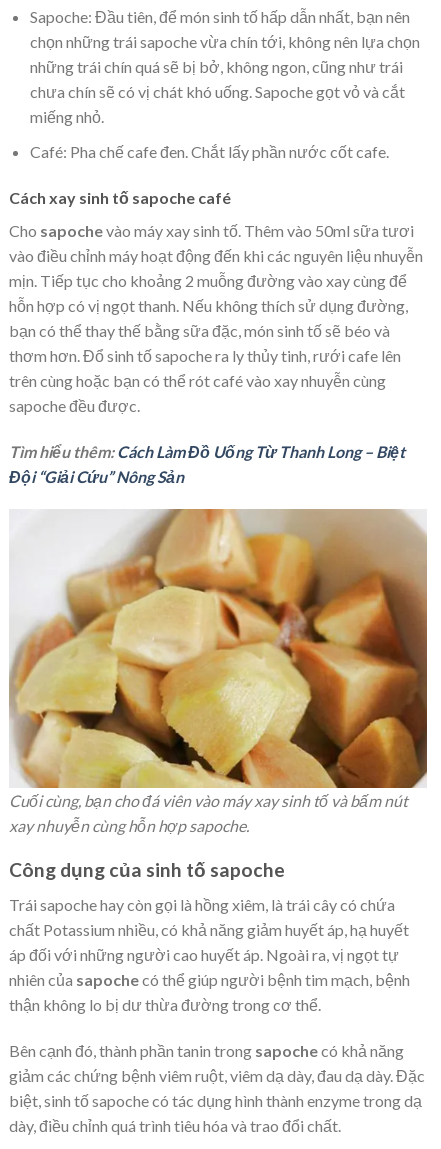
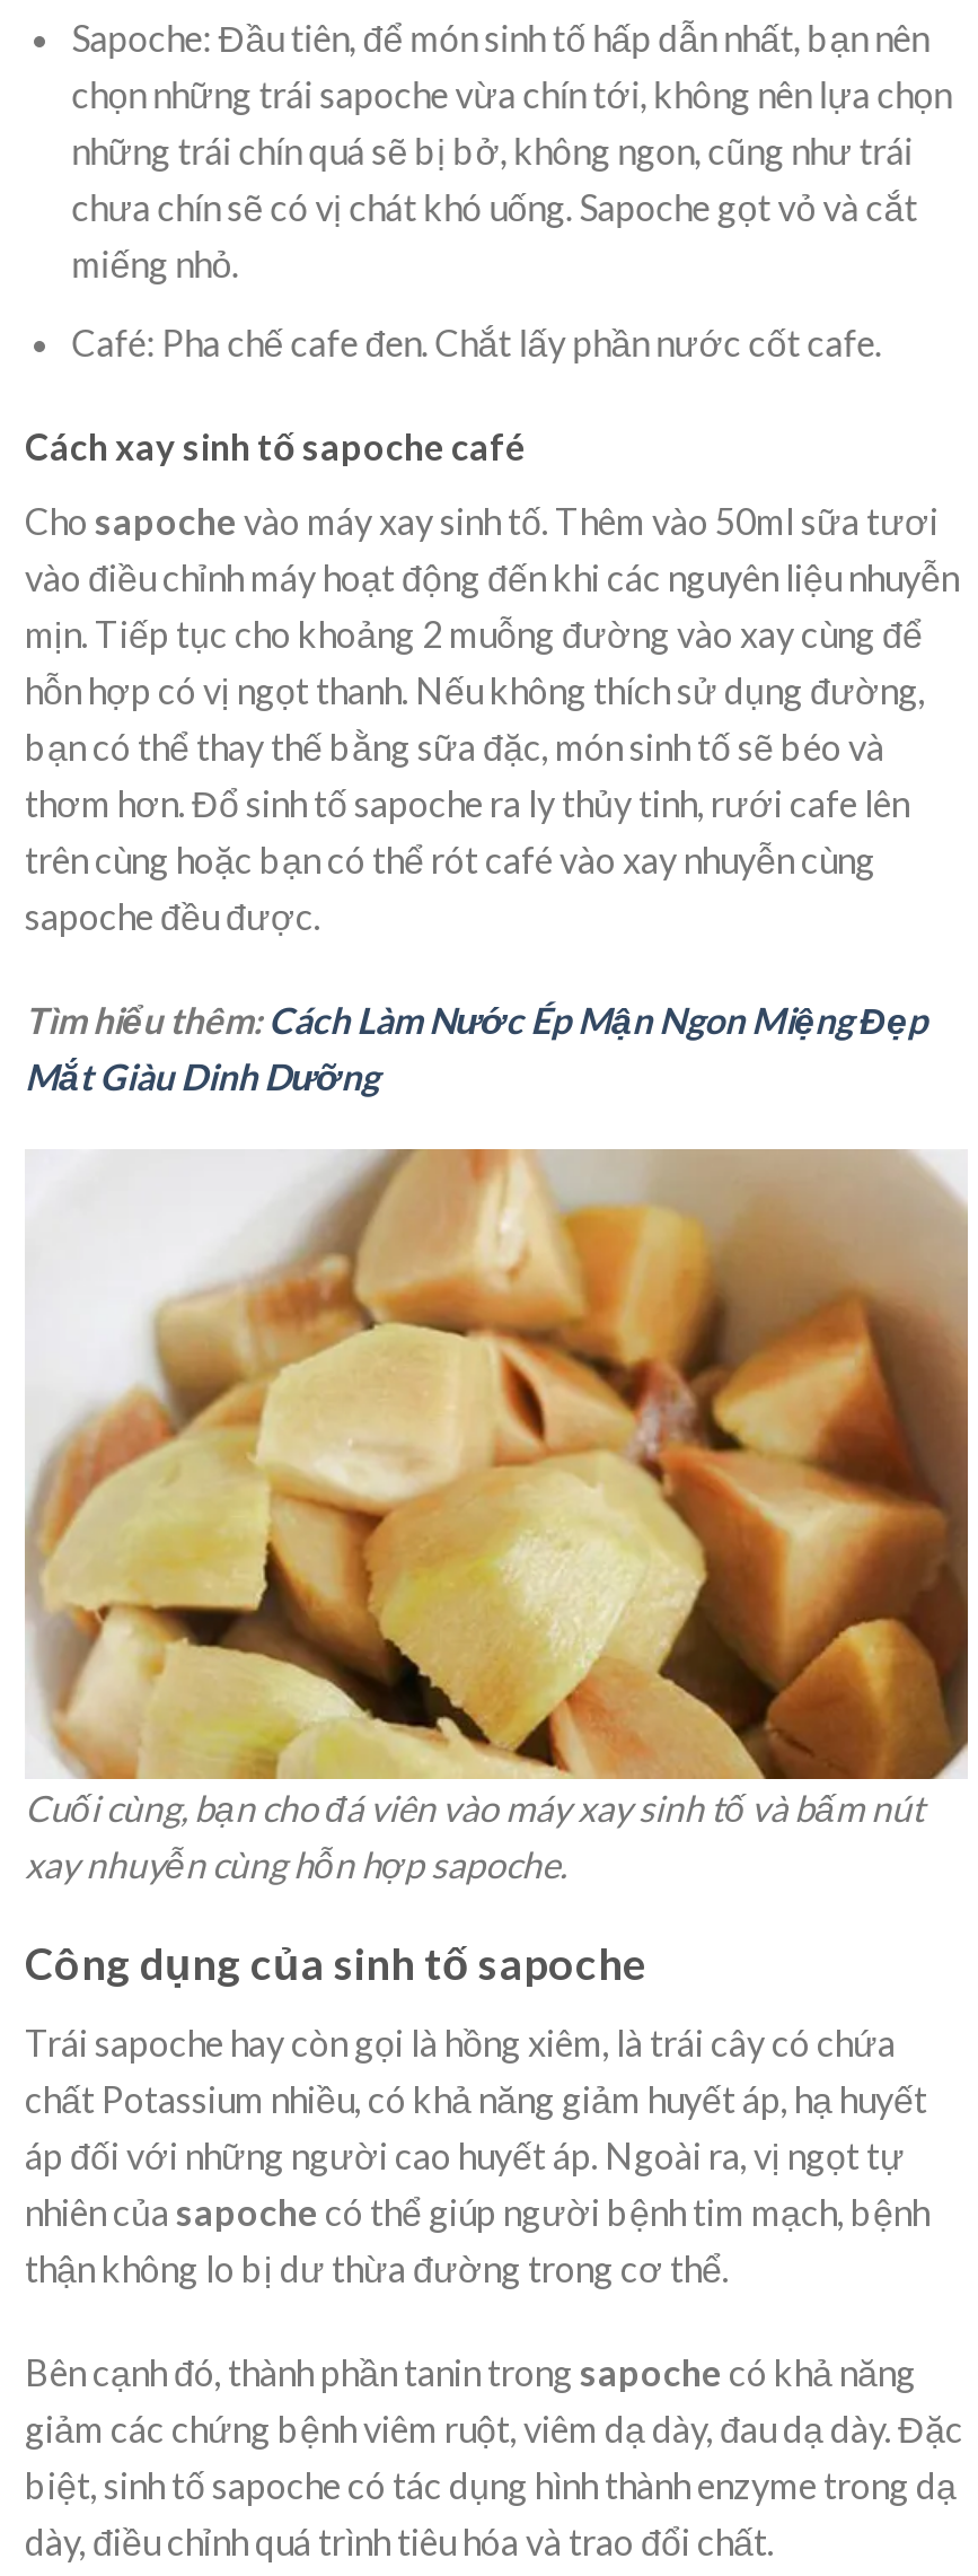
[9,442,405,486] Tìm hiểu thêm: Cách Làm Đồ Uống Từ Thanh Long – Biệt | Đội “Giải Cứu” Nông Sản -> [25,997,927,1097] Tìm hiểu thêm: Cách Làm Nước Ép Mận Ngon Miệng Đẹp | Mắt Giàu Dinh Dưỡng

